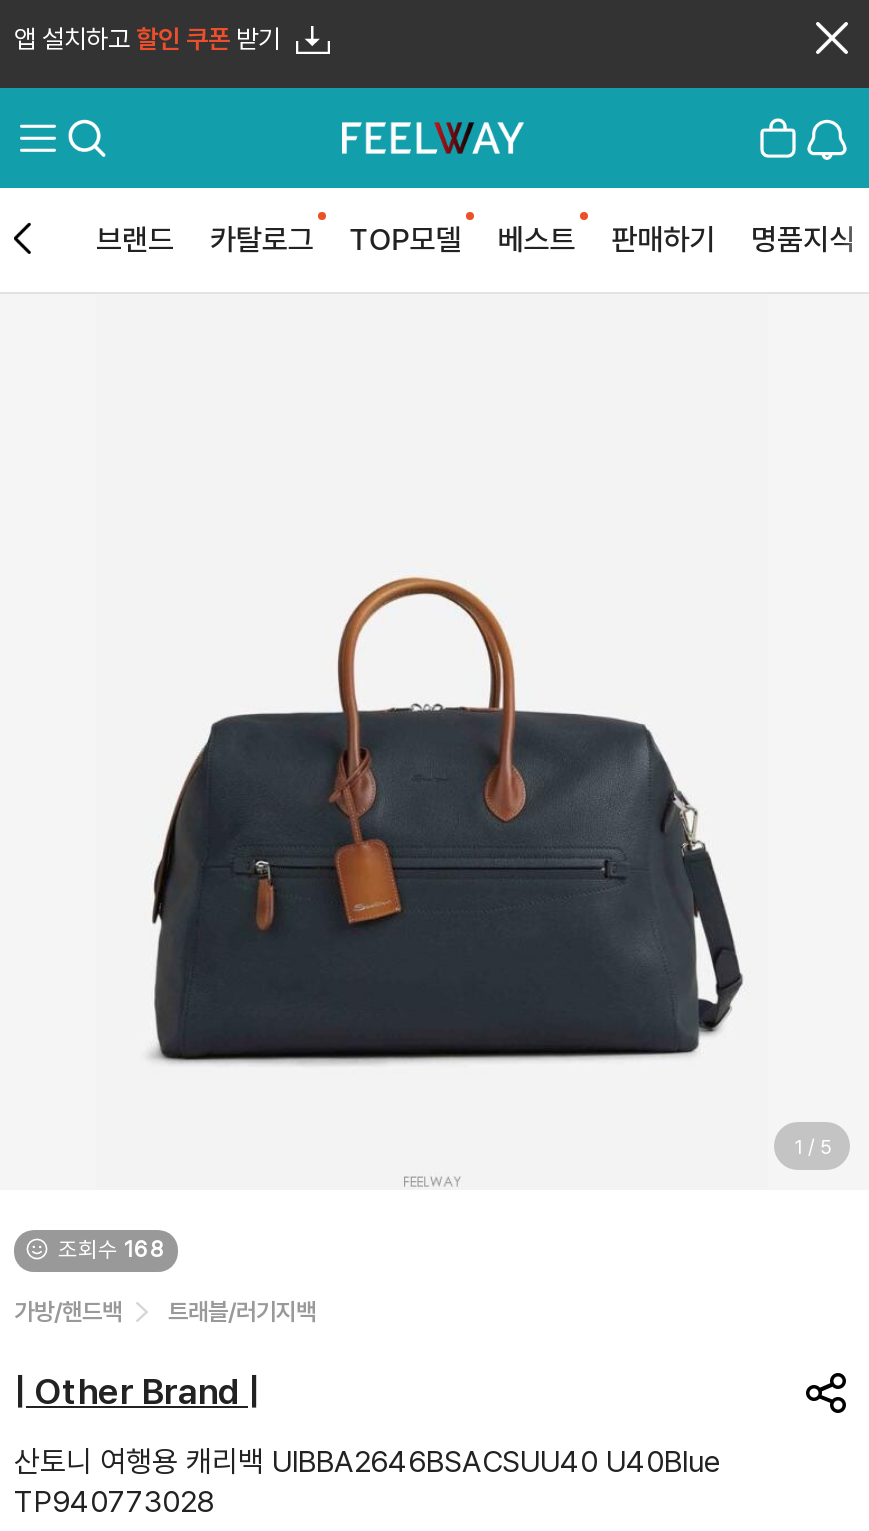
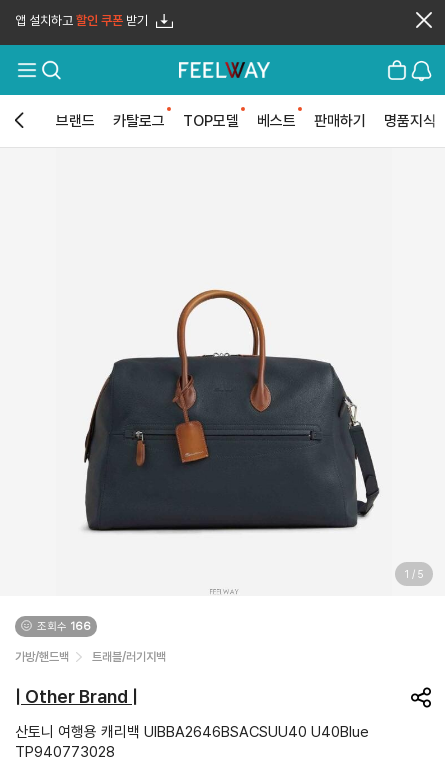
[58,1237,166,1263] 조회수 168 -> [37,619,91,632] 조회수 166

